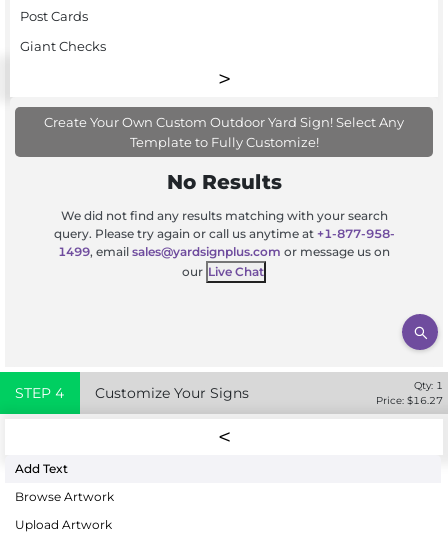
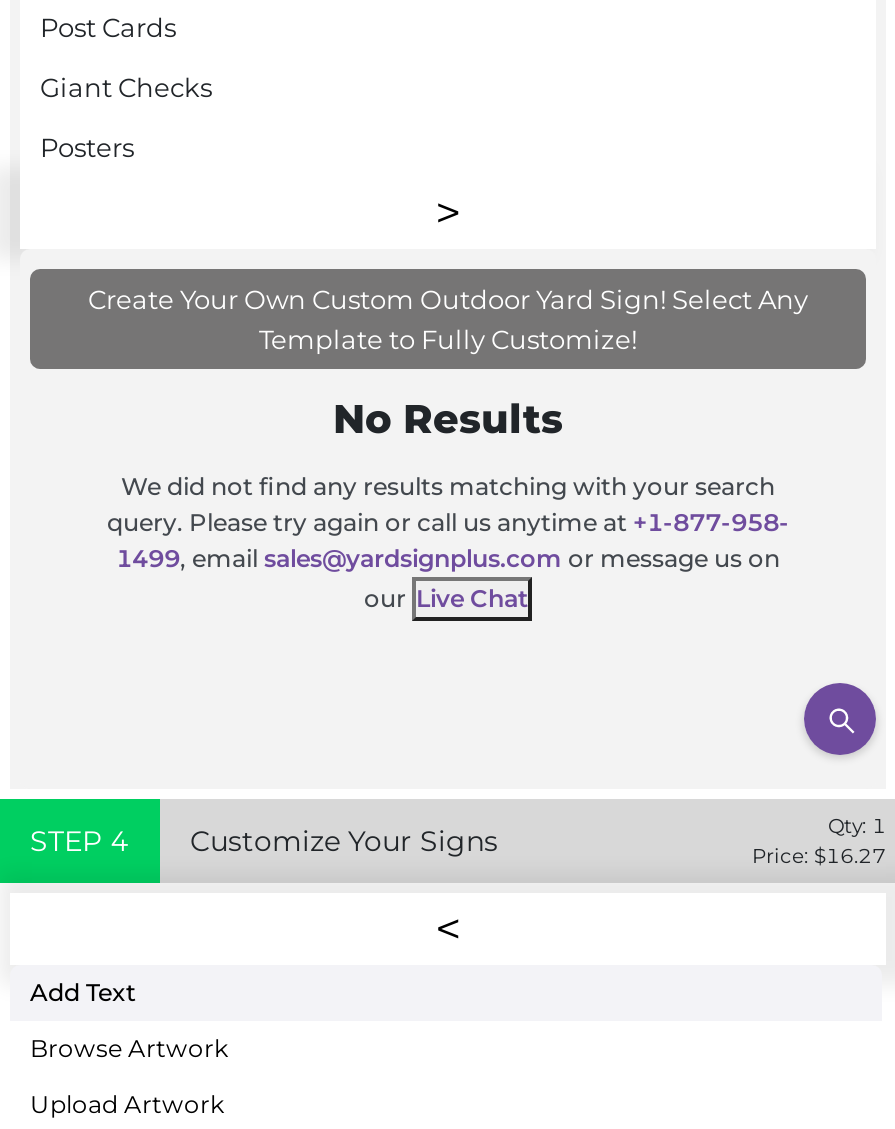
none -> [40,130,134,162] Posters

